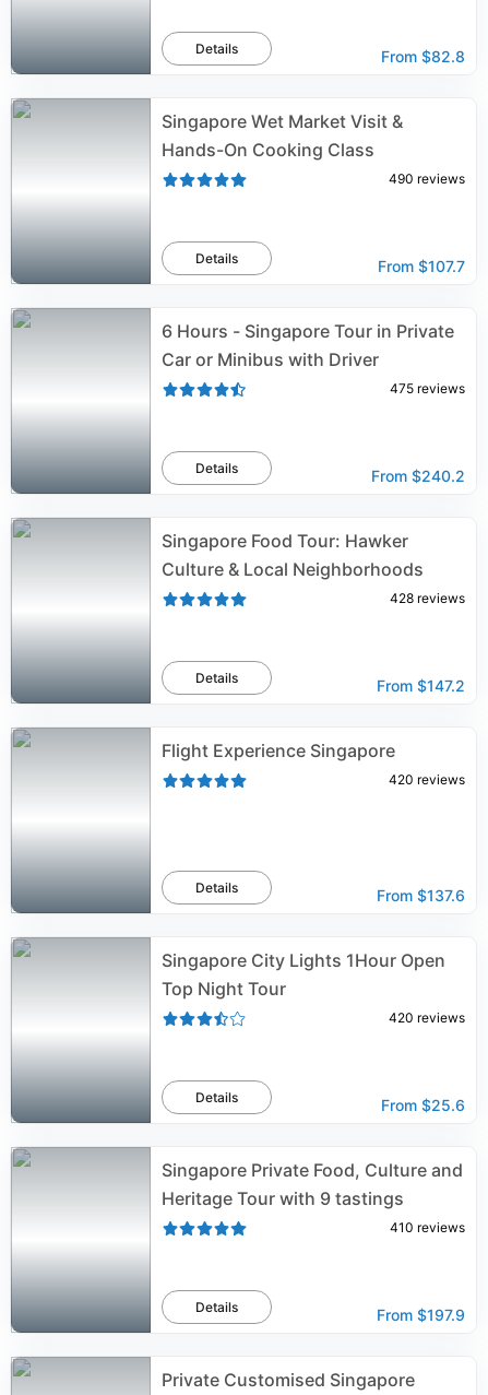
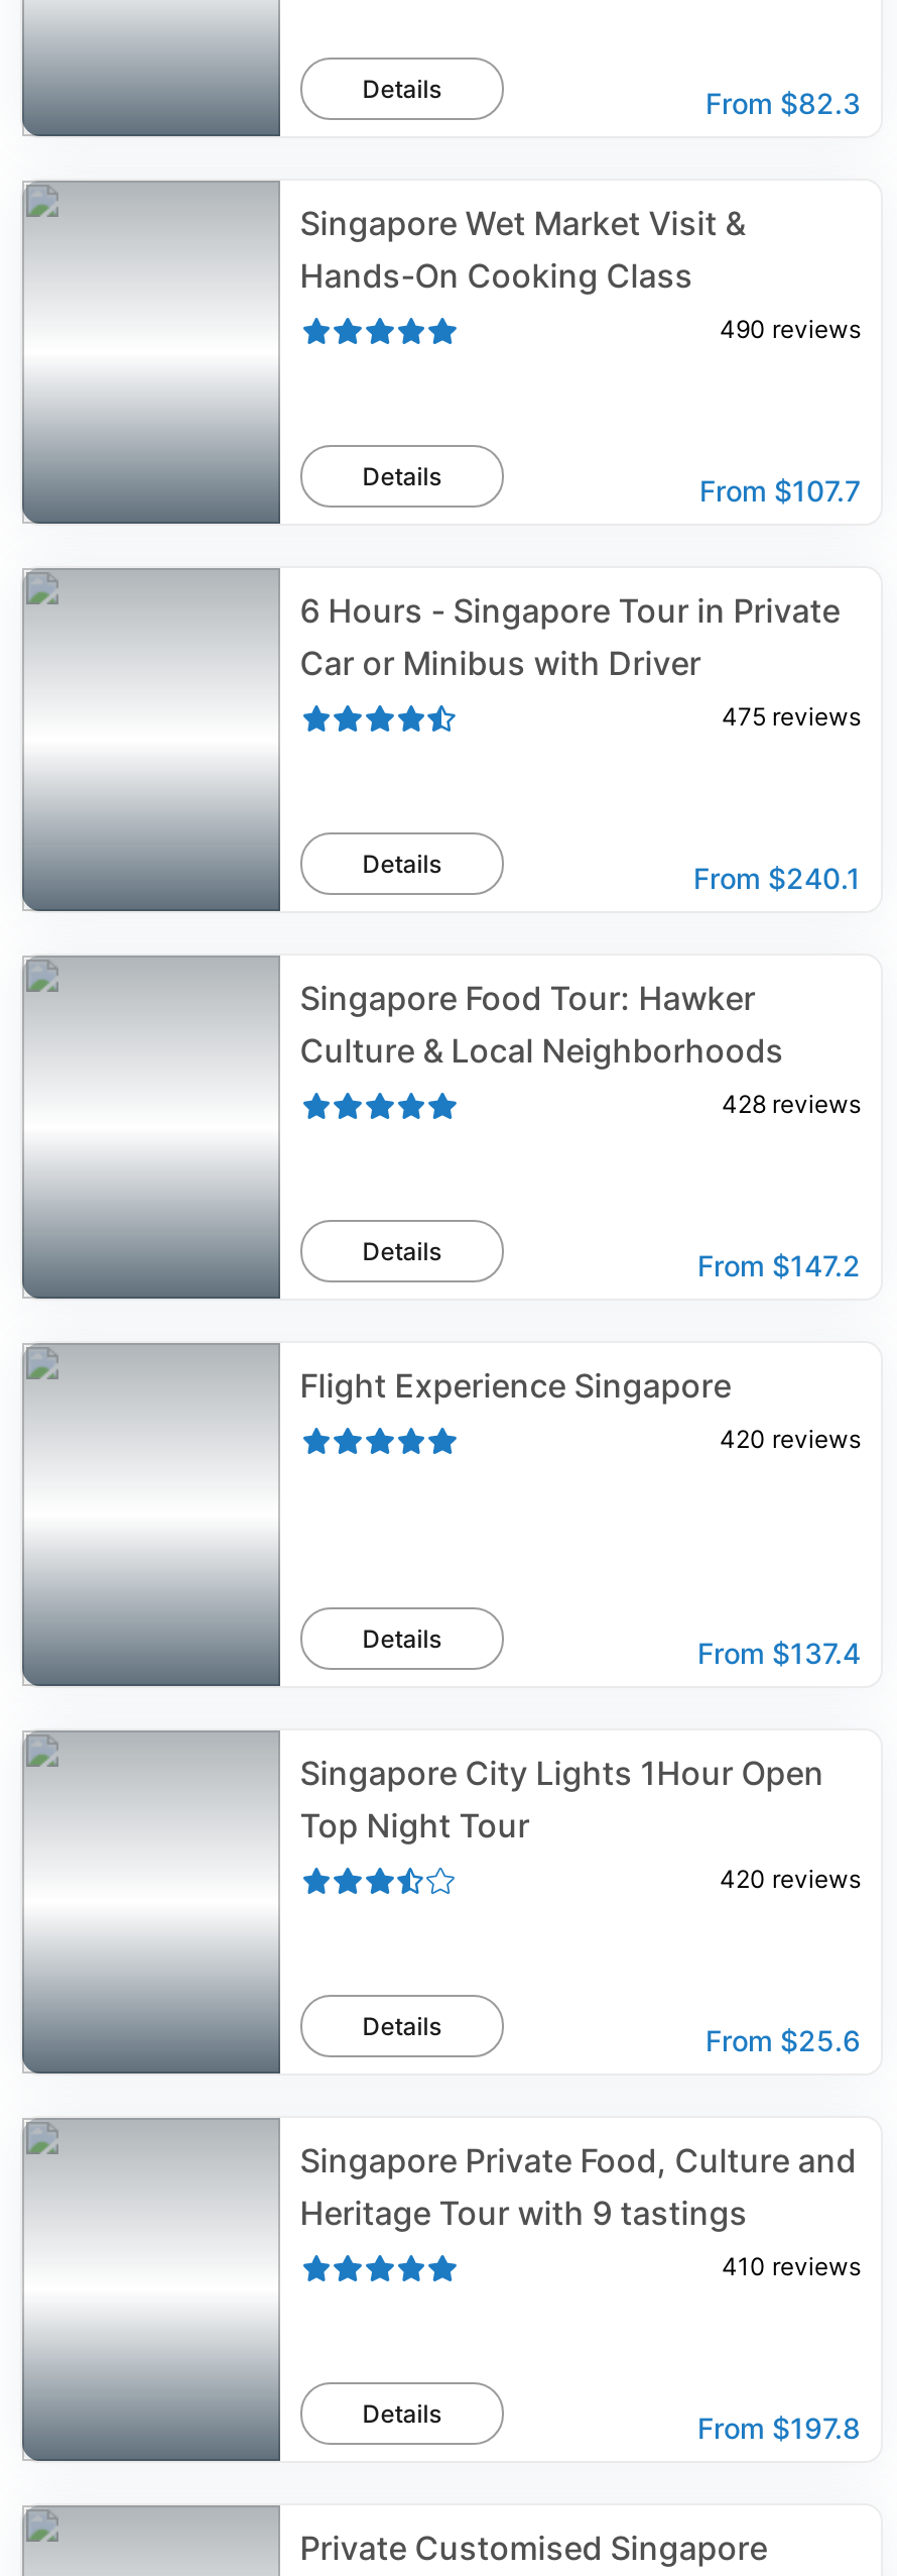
[381,47,465,66] From $82.8 -> [706,86,861,120] From $82.3
[371,466,465,485] From $240.2 -> [693,861,861,895] From $240.1
[377,886,465,905] From $137.6 -> [697,1636,861,1670] From $137.4
[377,1305,465,1324] From $197.9 -> [697,2411,861,2445] From $197.8

